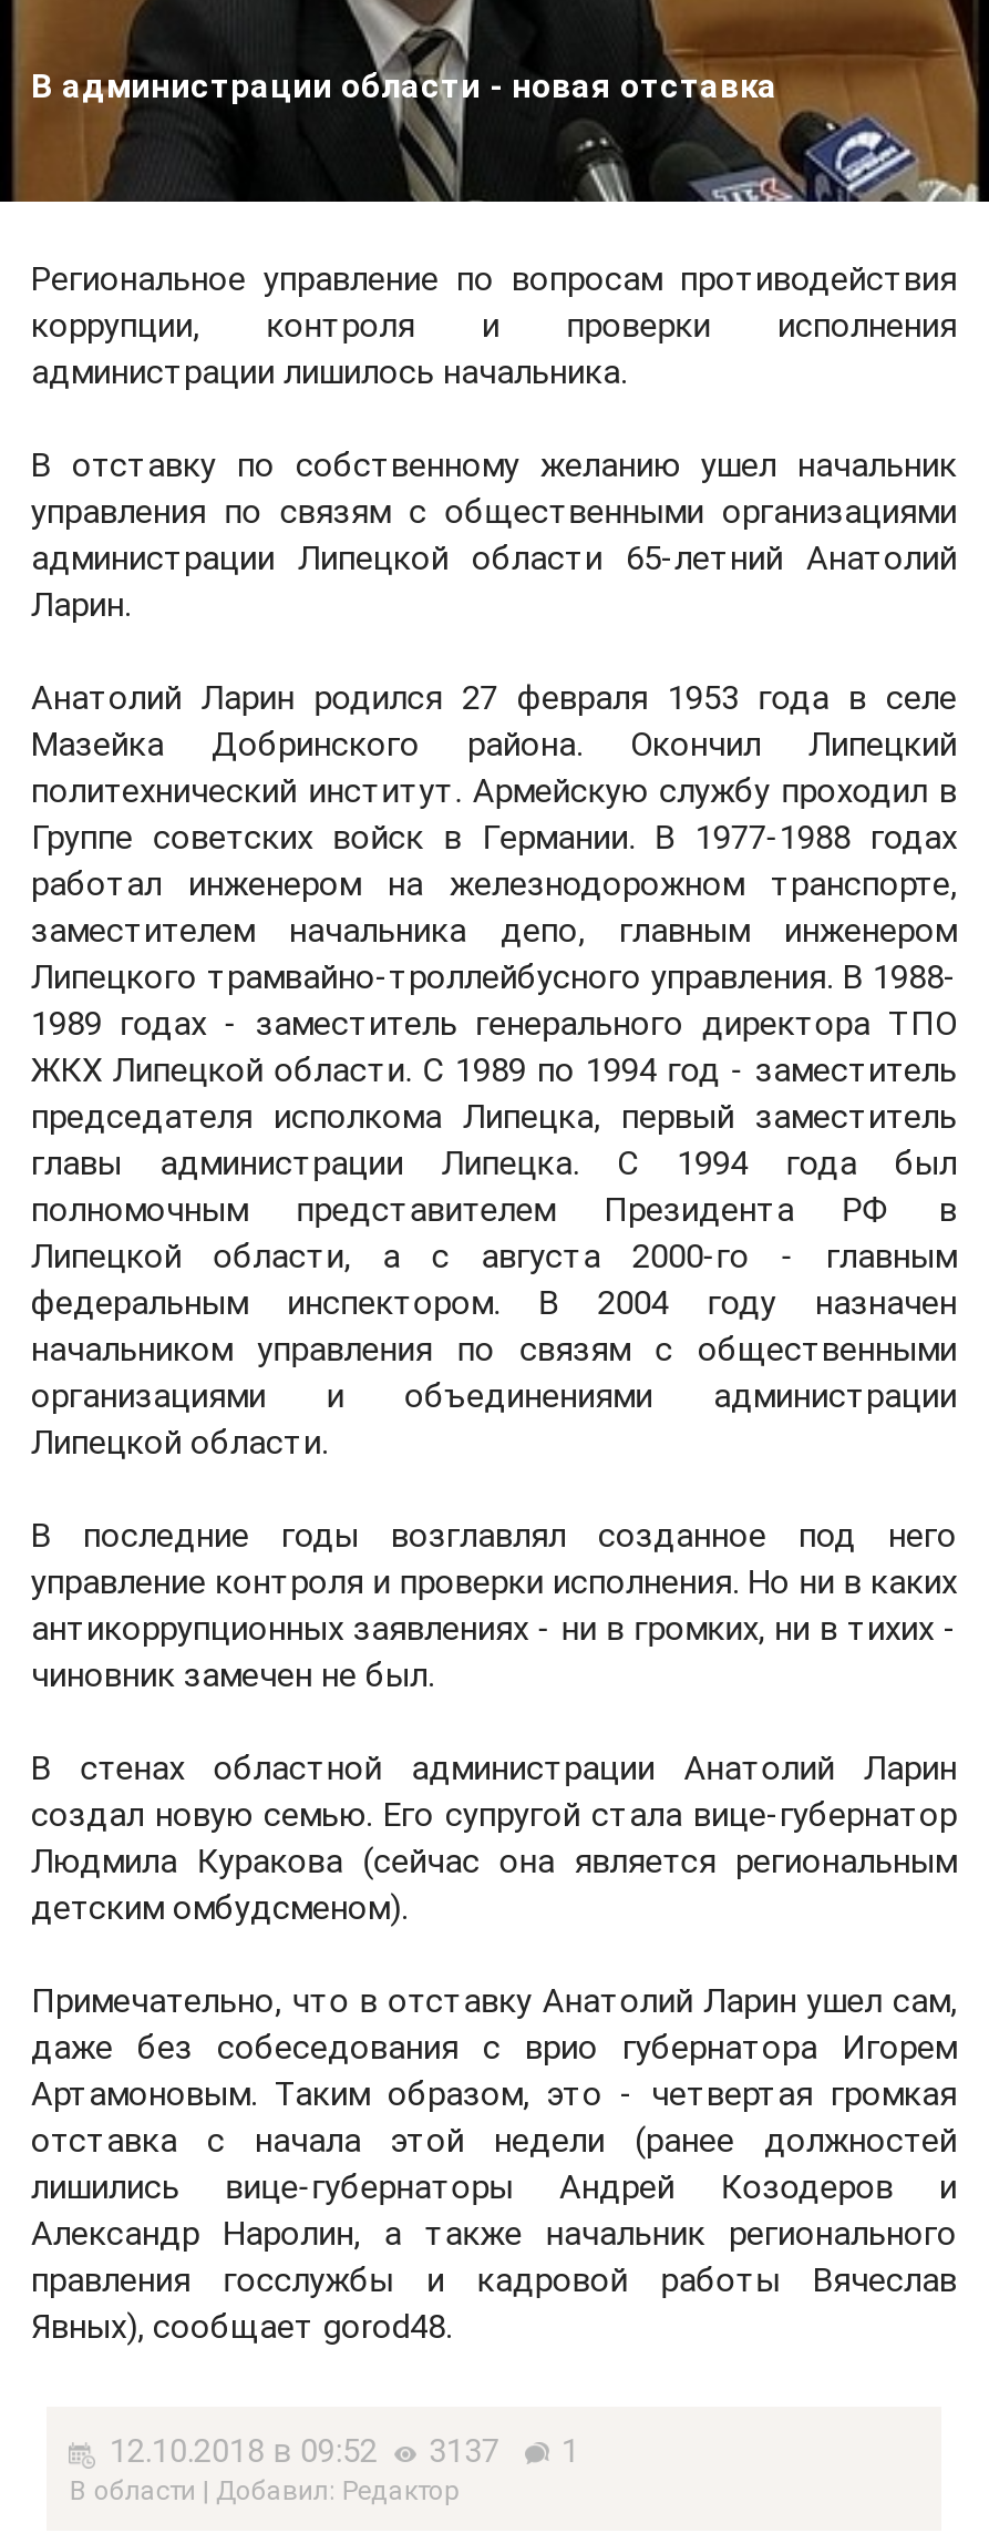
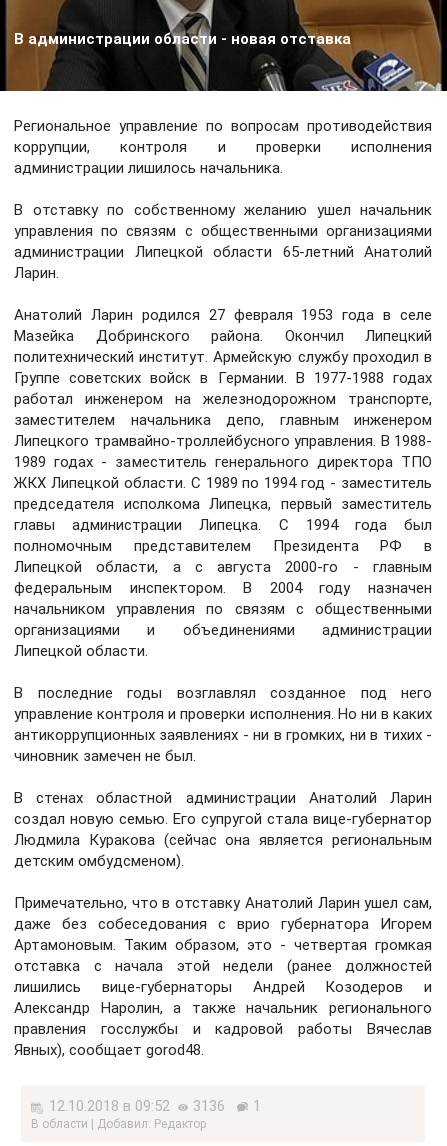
[109,2431,579,2471] 12.10.2018 в 09:52 3137 1 -> [49,1097,261,1115] 12.10.2018 в 09:52 3136 1

